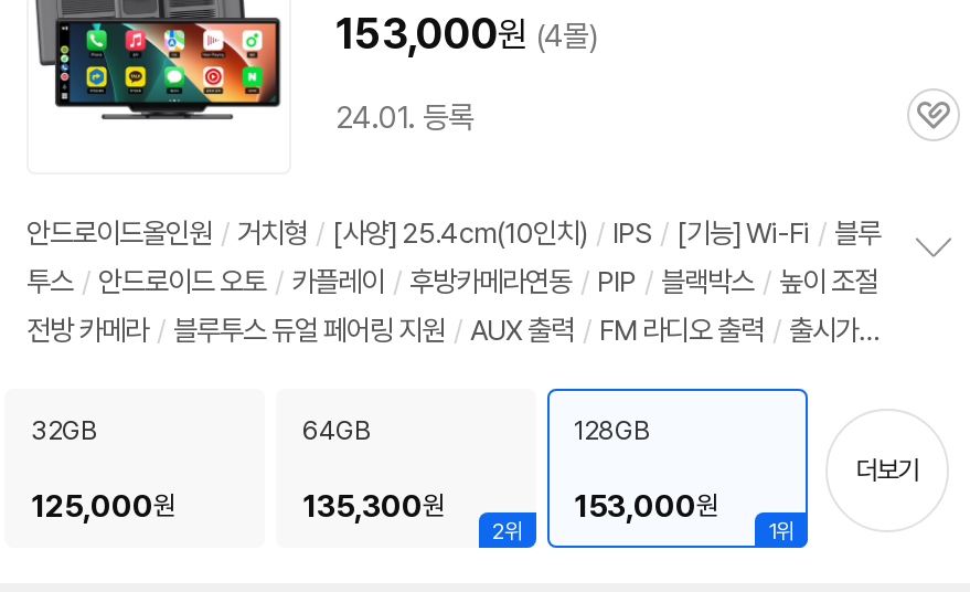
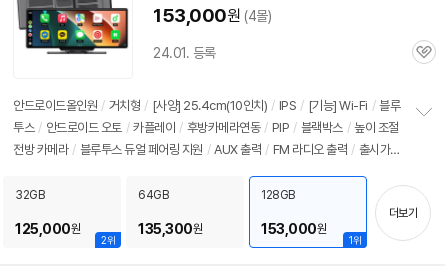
[492,517,523,543] 2위 -> none
none -> [101,234,115,246] 2위

